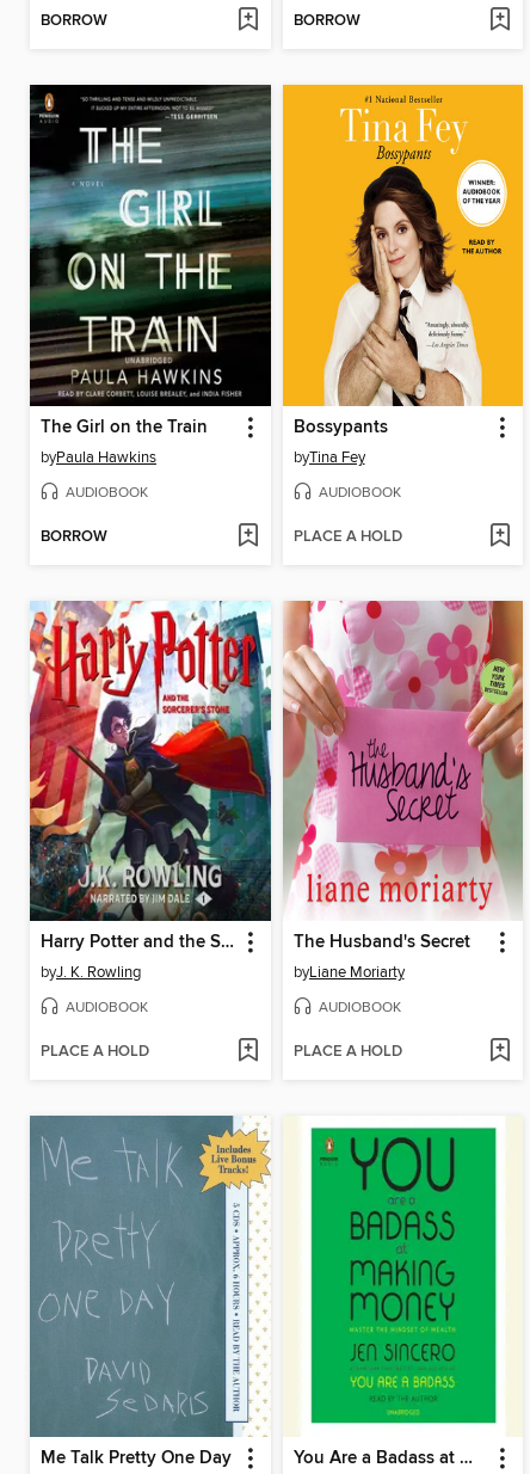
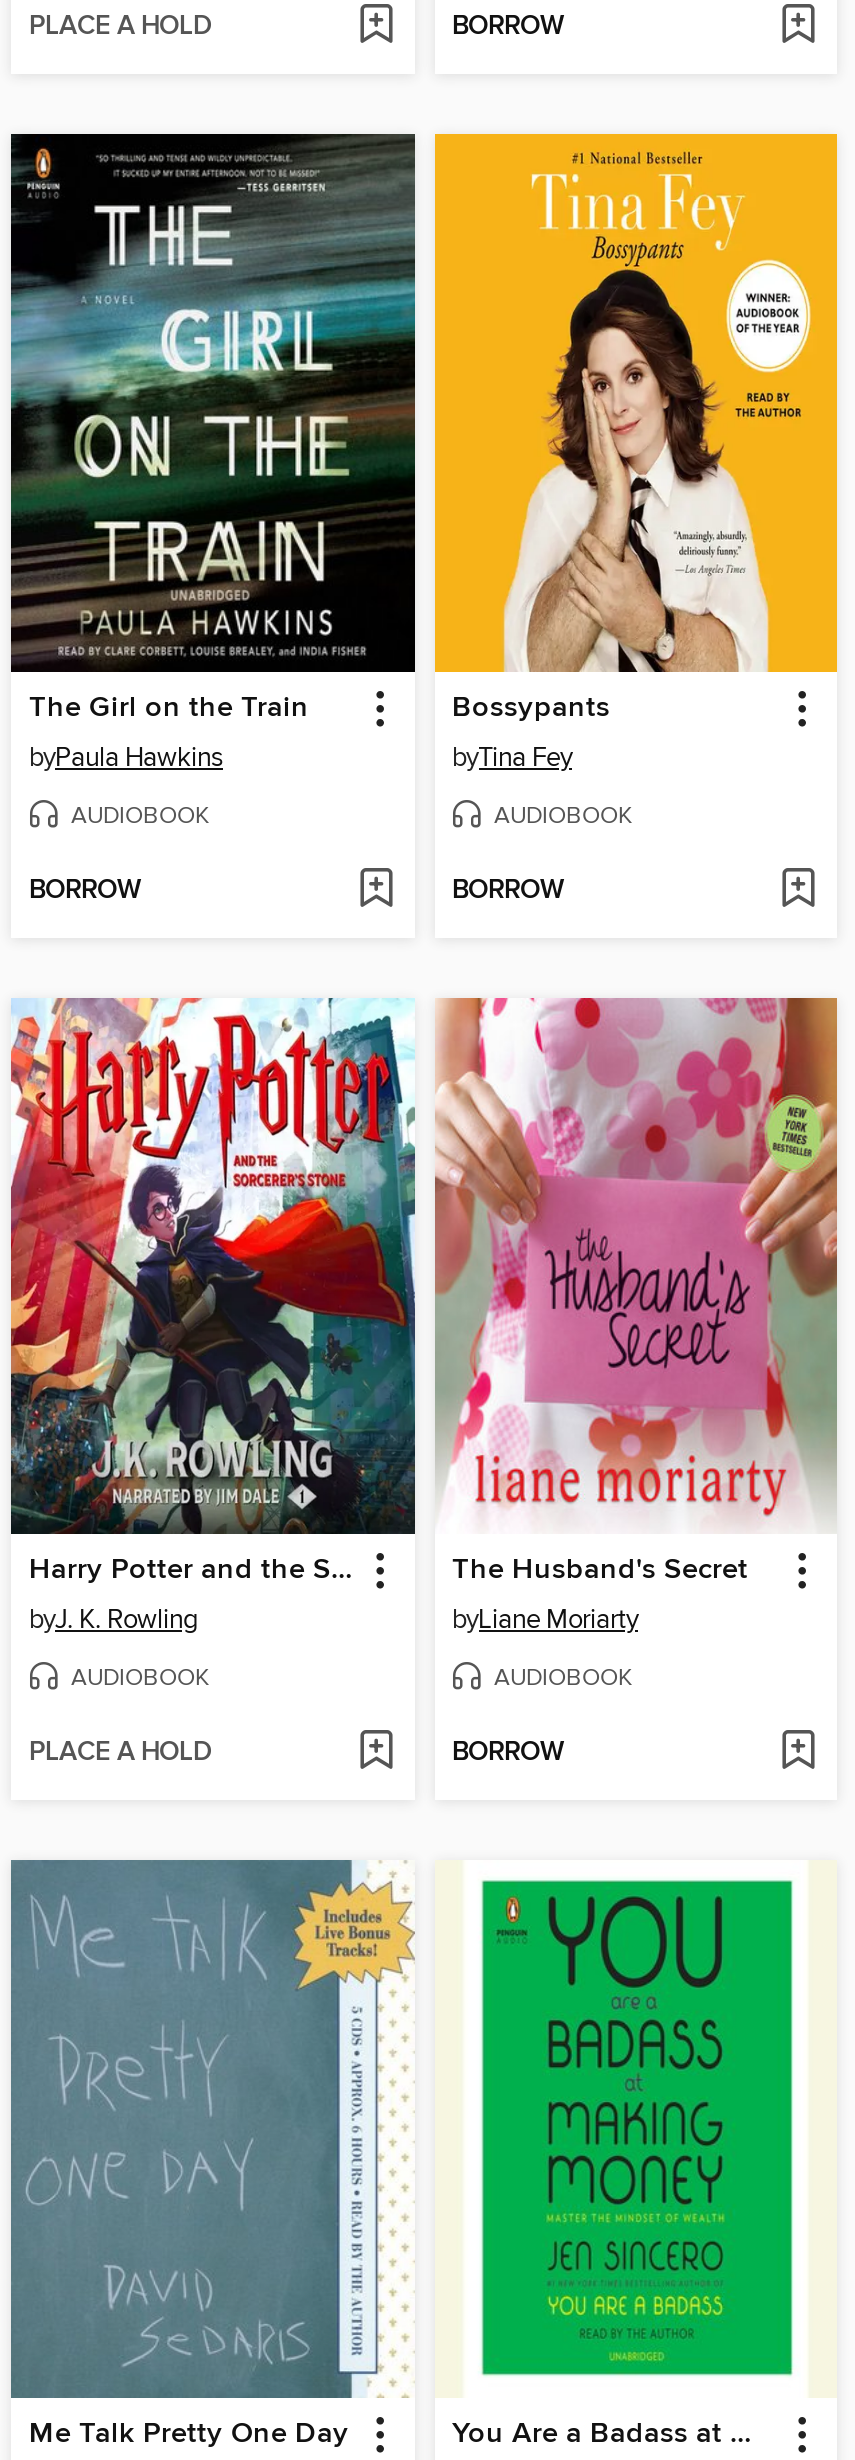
[41,11,107,32] BORROW -> [29,11,211,45] PLACE A HOLD
[293,526,402,547] PLACE A HOLD -> [452,873,564,907] BORROW
[293,1042,402,1062] PLACE A HOLD -> [452,1736,564,1770] BORROW

